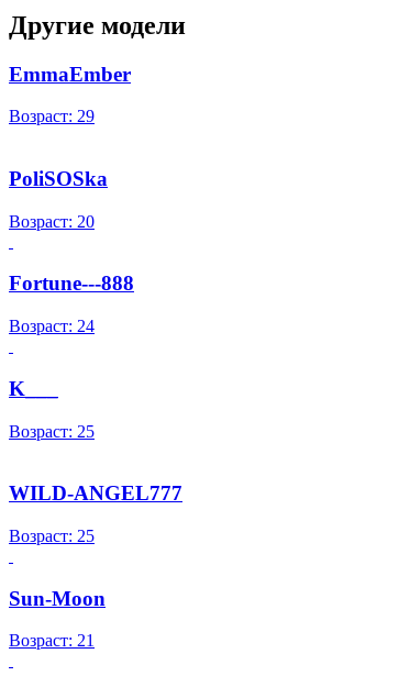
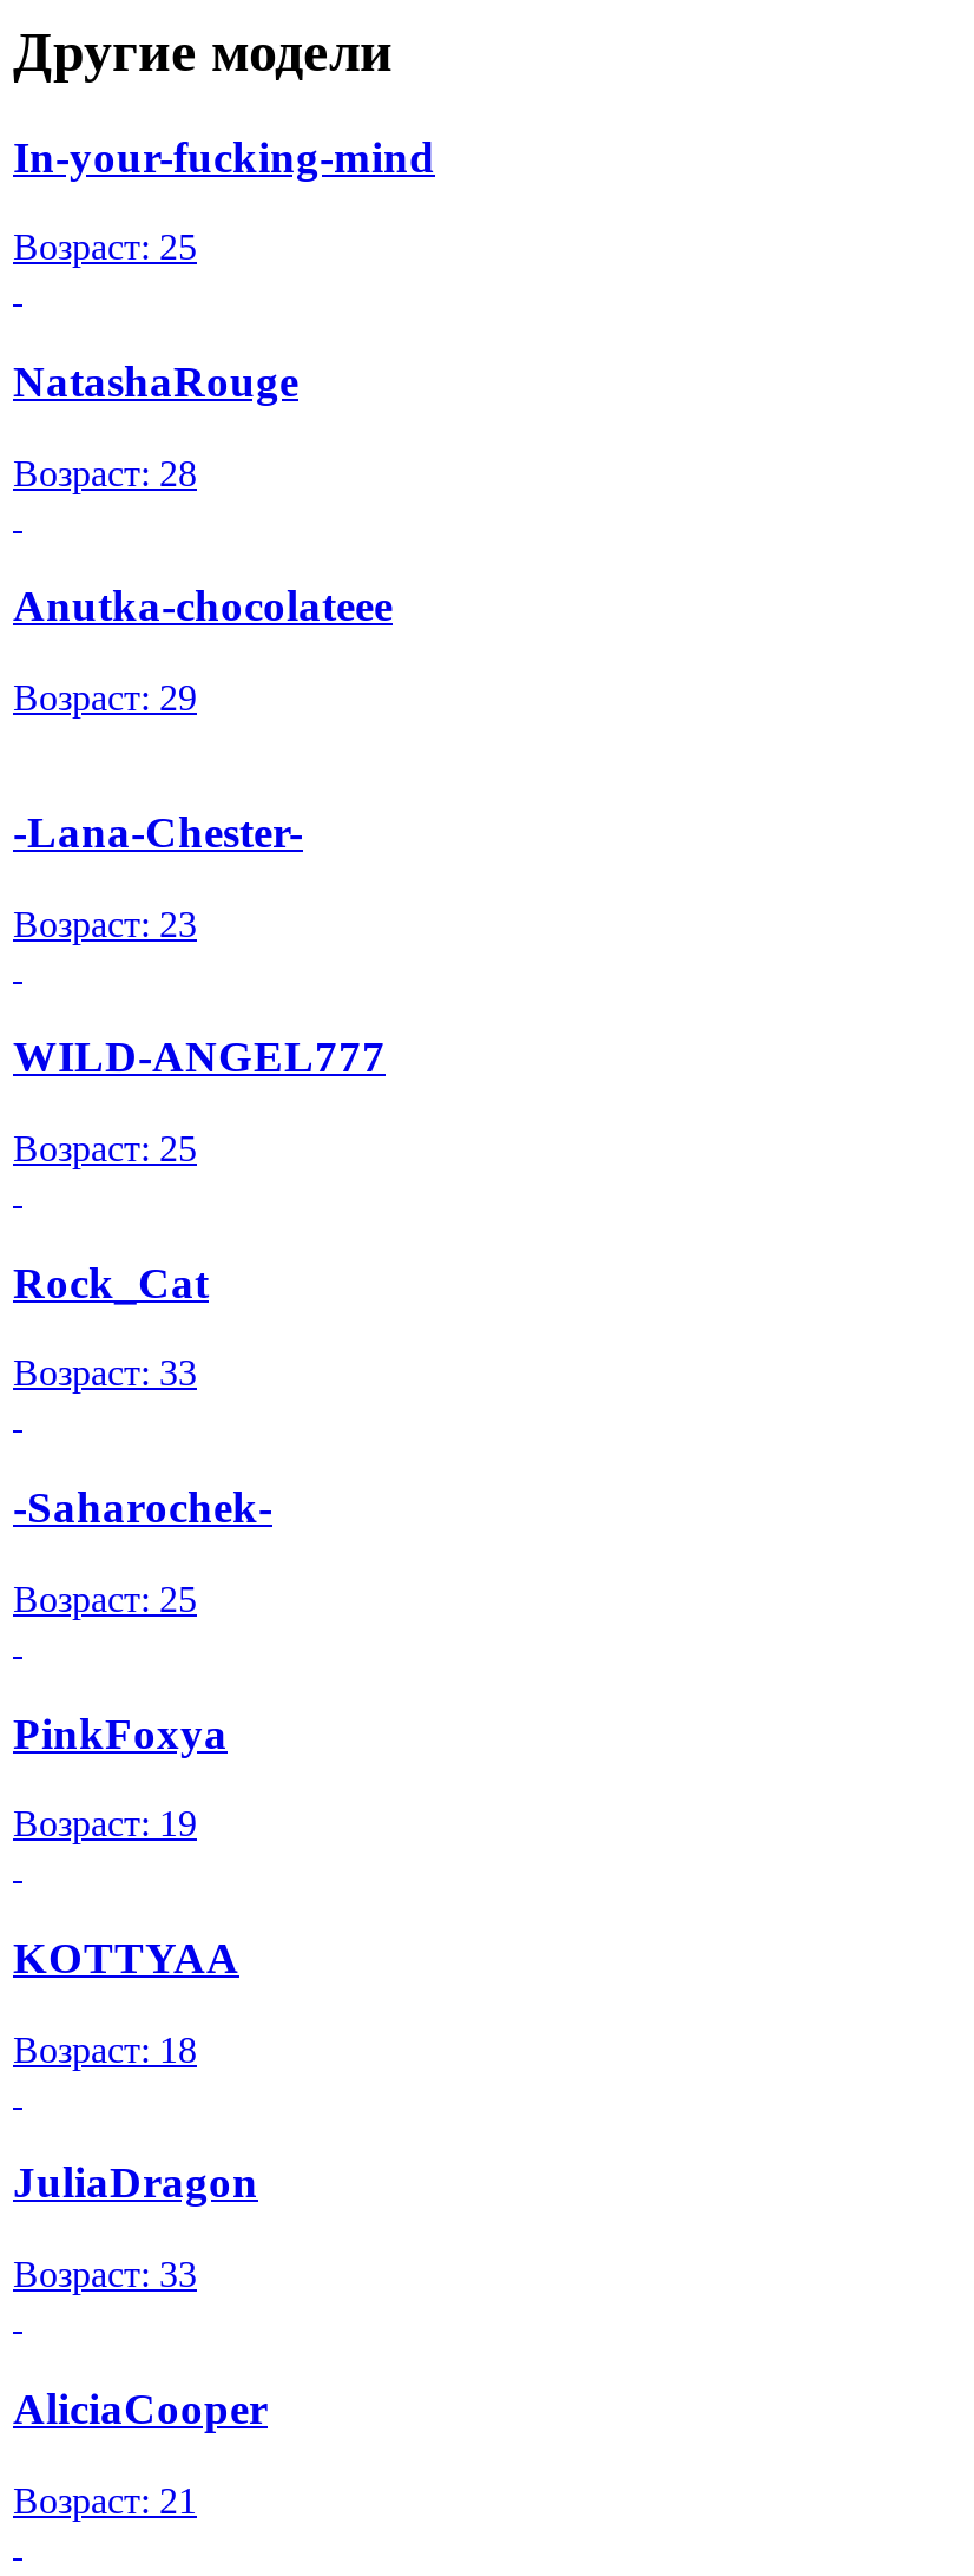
[9,62,131,85] EmmaEmber -> [13,131,435,631] In-your-fucking-mind | Возраст: 25 | NatashaRouge | Возраст: 28 | Anutka-chocolateee
[9,167,134,440] PoliSOSka | Возраст: 20 | Fortune---888 | Возраст: 24 | K___ | Возраст: 25 -> [13,807,303,943] -Lana-Chester- | Возраст: 23
[9,587,106,610] Sun-Moon -> [13,1257,272,2433] Rock_Cat | Возраст: 33 | -Saharochek- | Возраст: 25 | PinkFoxya | Возраст: 19 | KOTTYAA | Возраст: 18 | JuliaDragon | Возраст: 33 | AliciaCooper

